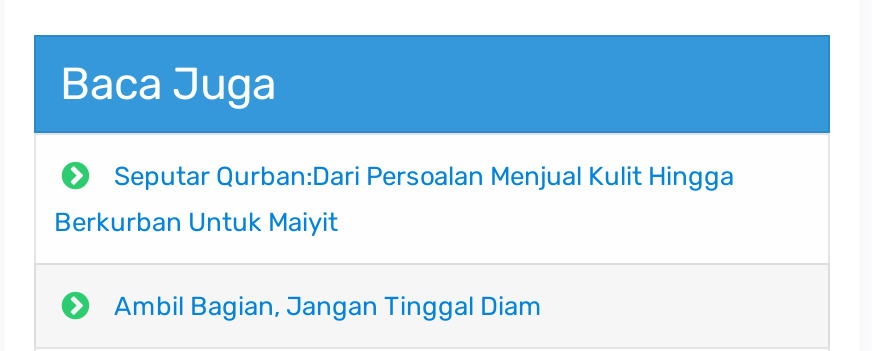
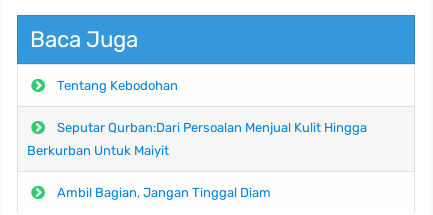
none -> [57,78,178,93] Tentang Kebodohan

